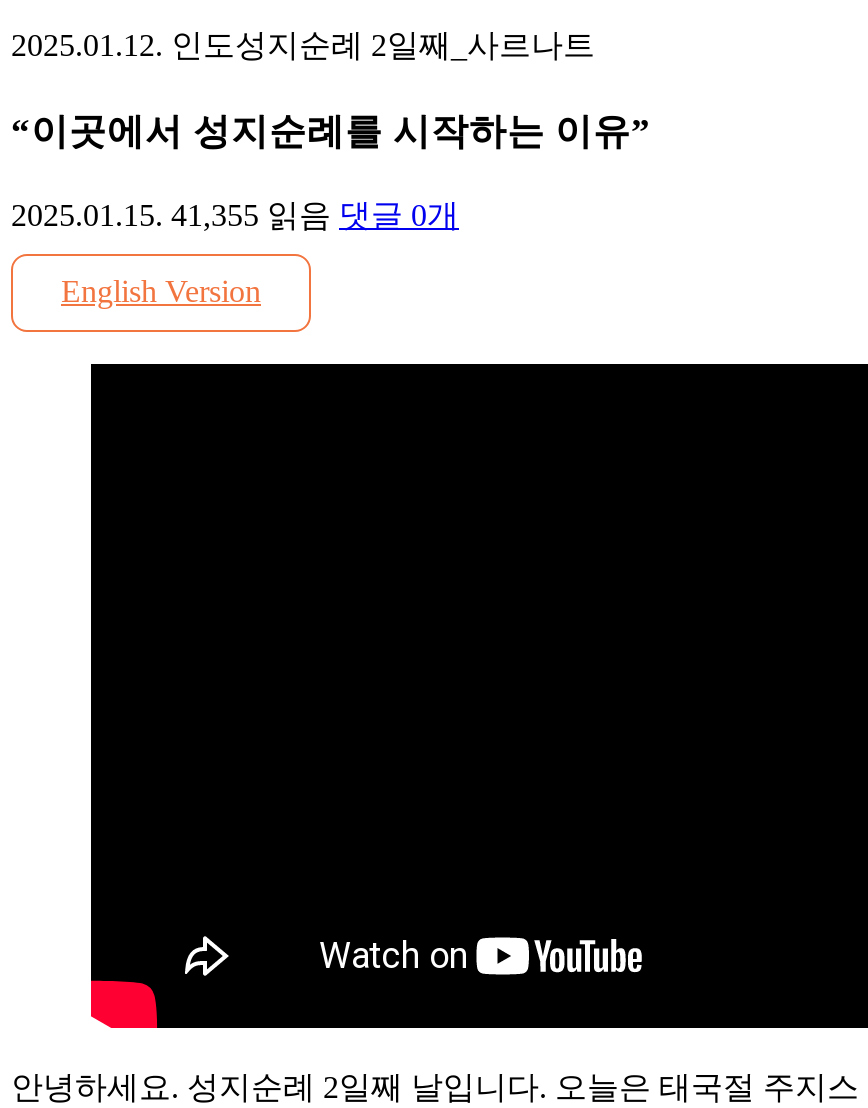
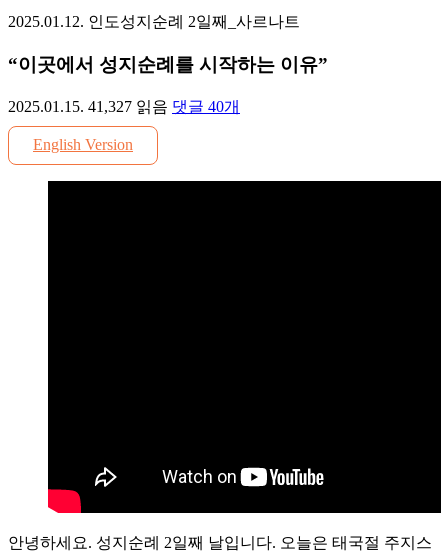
[11,198,459,232] 2025.01.15. 41,355 읽음 댓글 0개 -> [8,98,240,115] 2025.01.15. 41,327 읽음 댓글 40개

